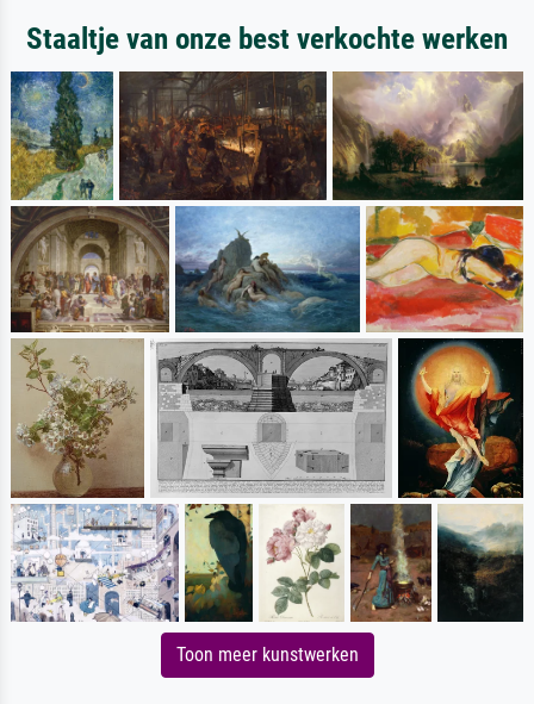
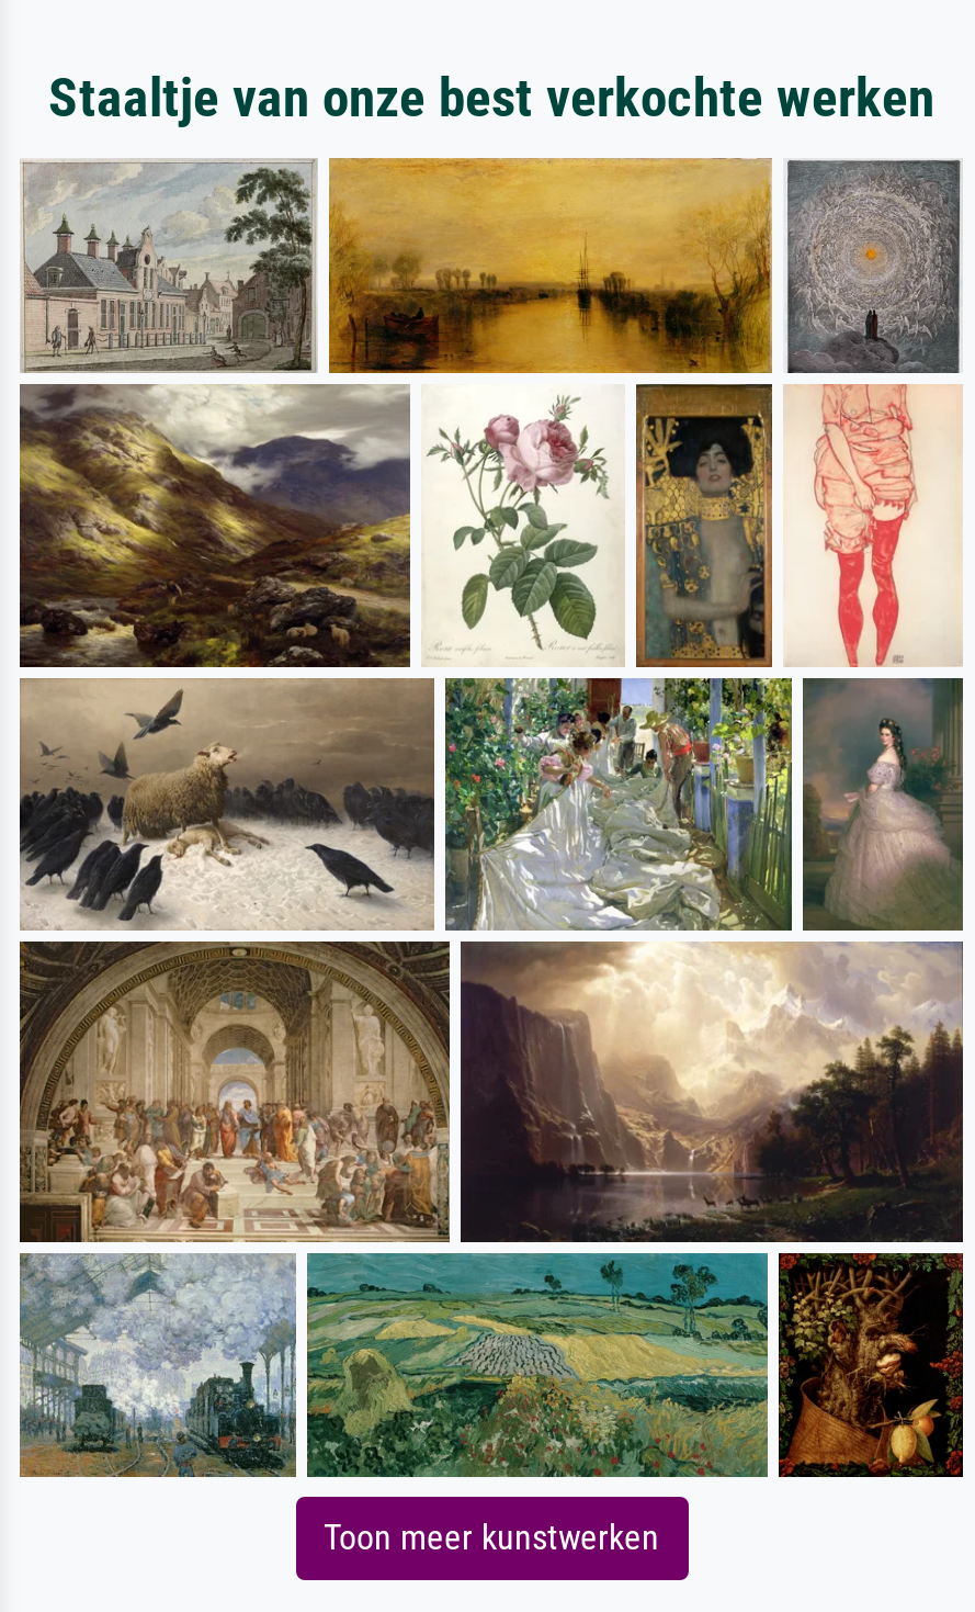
[10,70,524,623] [image] -> [18,157,965,1500] [image]

